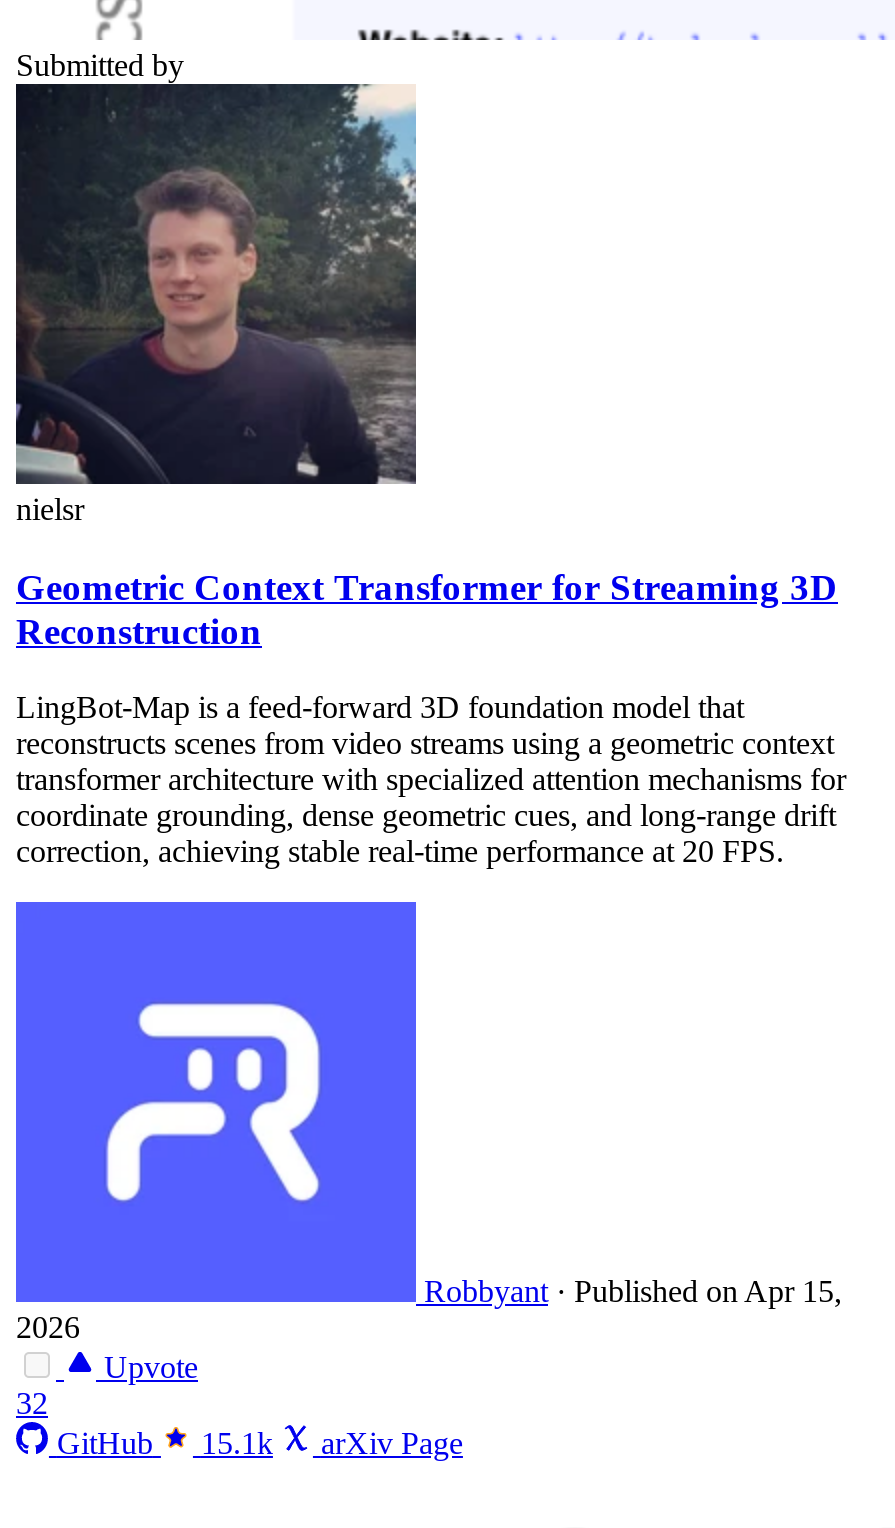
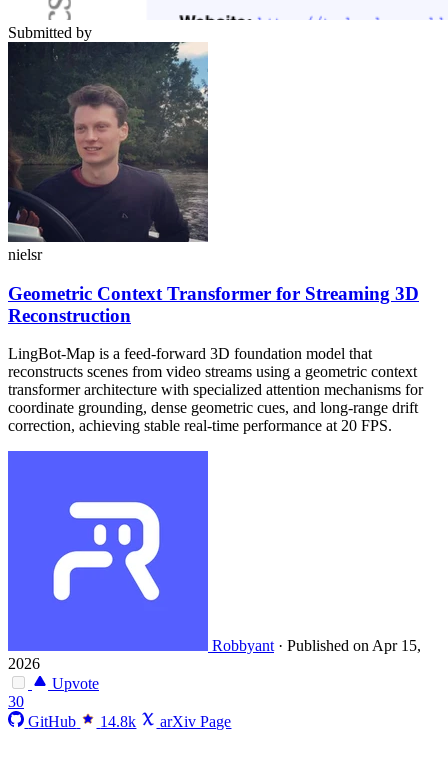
[16,1387,48,1421] 32 -> [8,693,24,710] 30
[57,1427,463,1461] GitHub 15.1k arXiv Page -> [28,713,231,730] GitHub 14.8k arXiv Page

